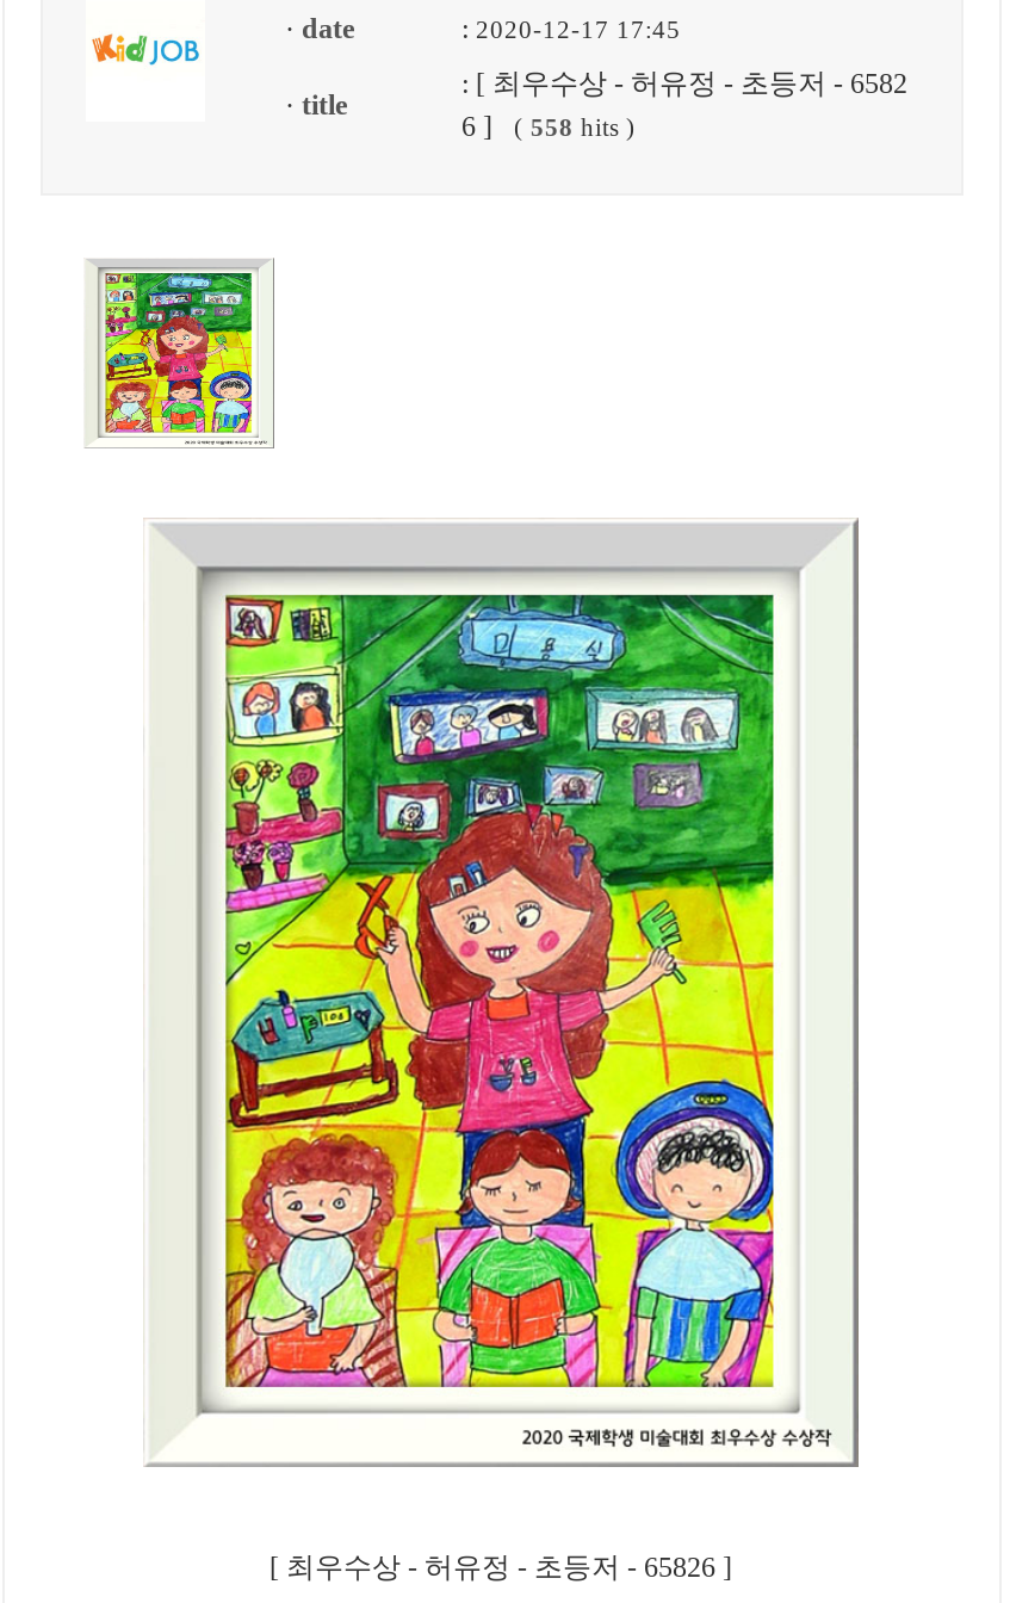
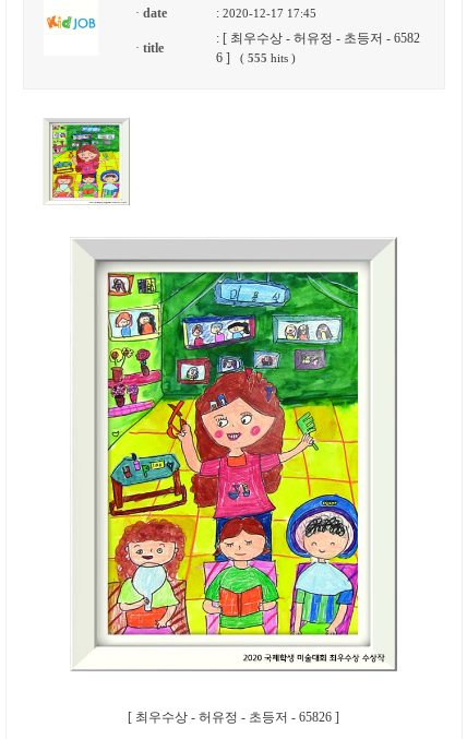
[461,110,636,143] 6 ] (558 hits ) -> [215,50,295,65] 6 ] (555 hits )

